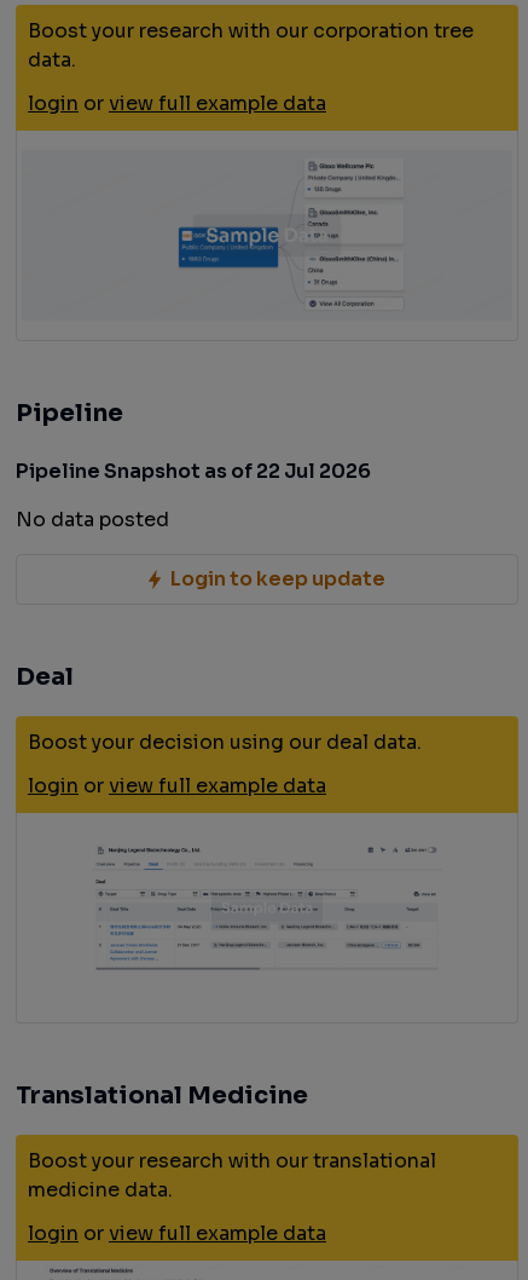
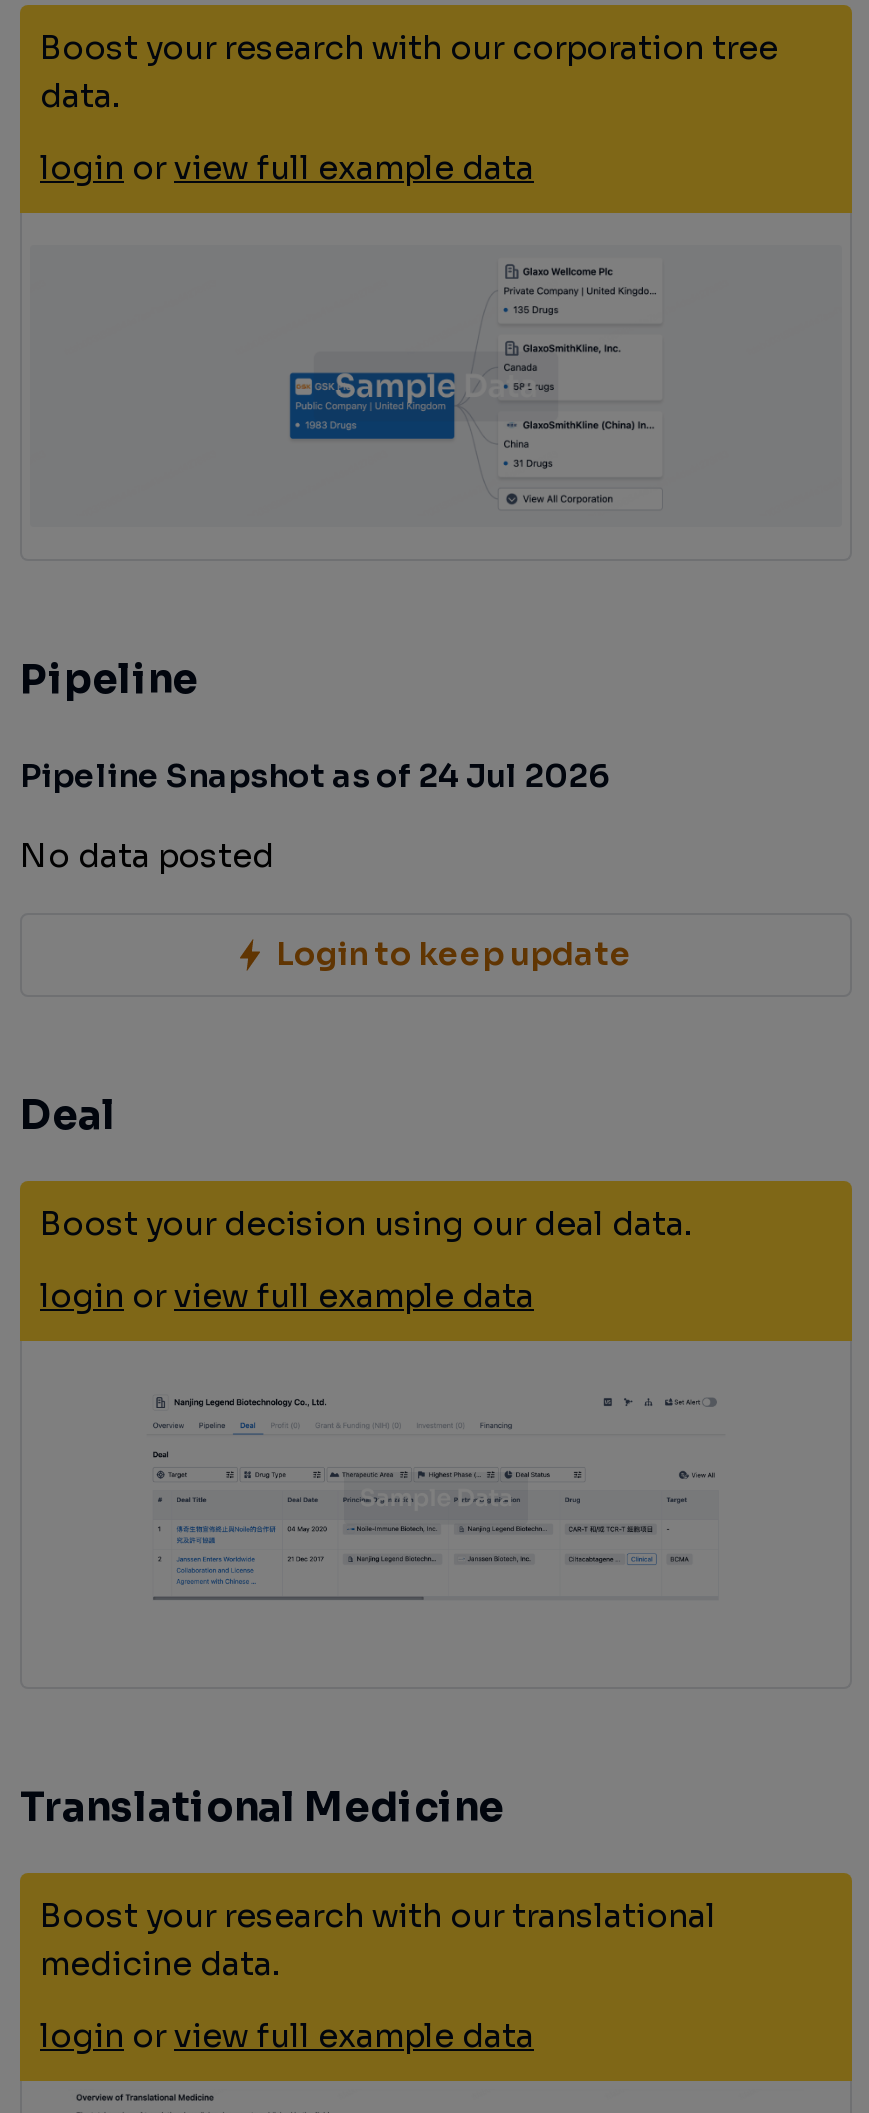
[16,459,371,484] Pipeline Snapshot as of 22 Jul 2026 -> [20,755,610,797] Pipeline Snapshot as of 24 Jul 2026

